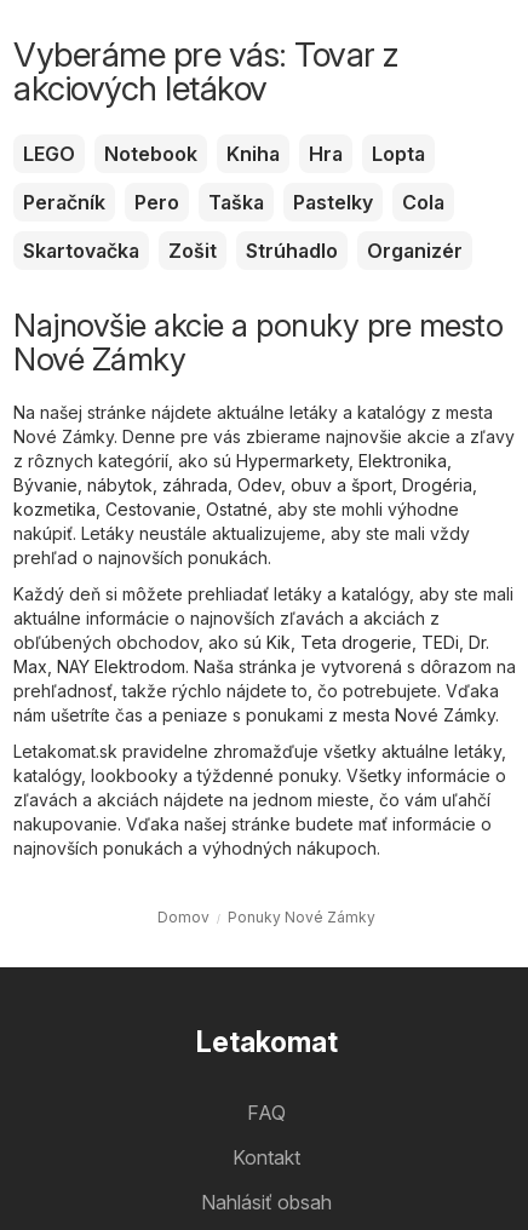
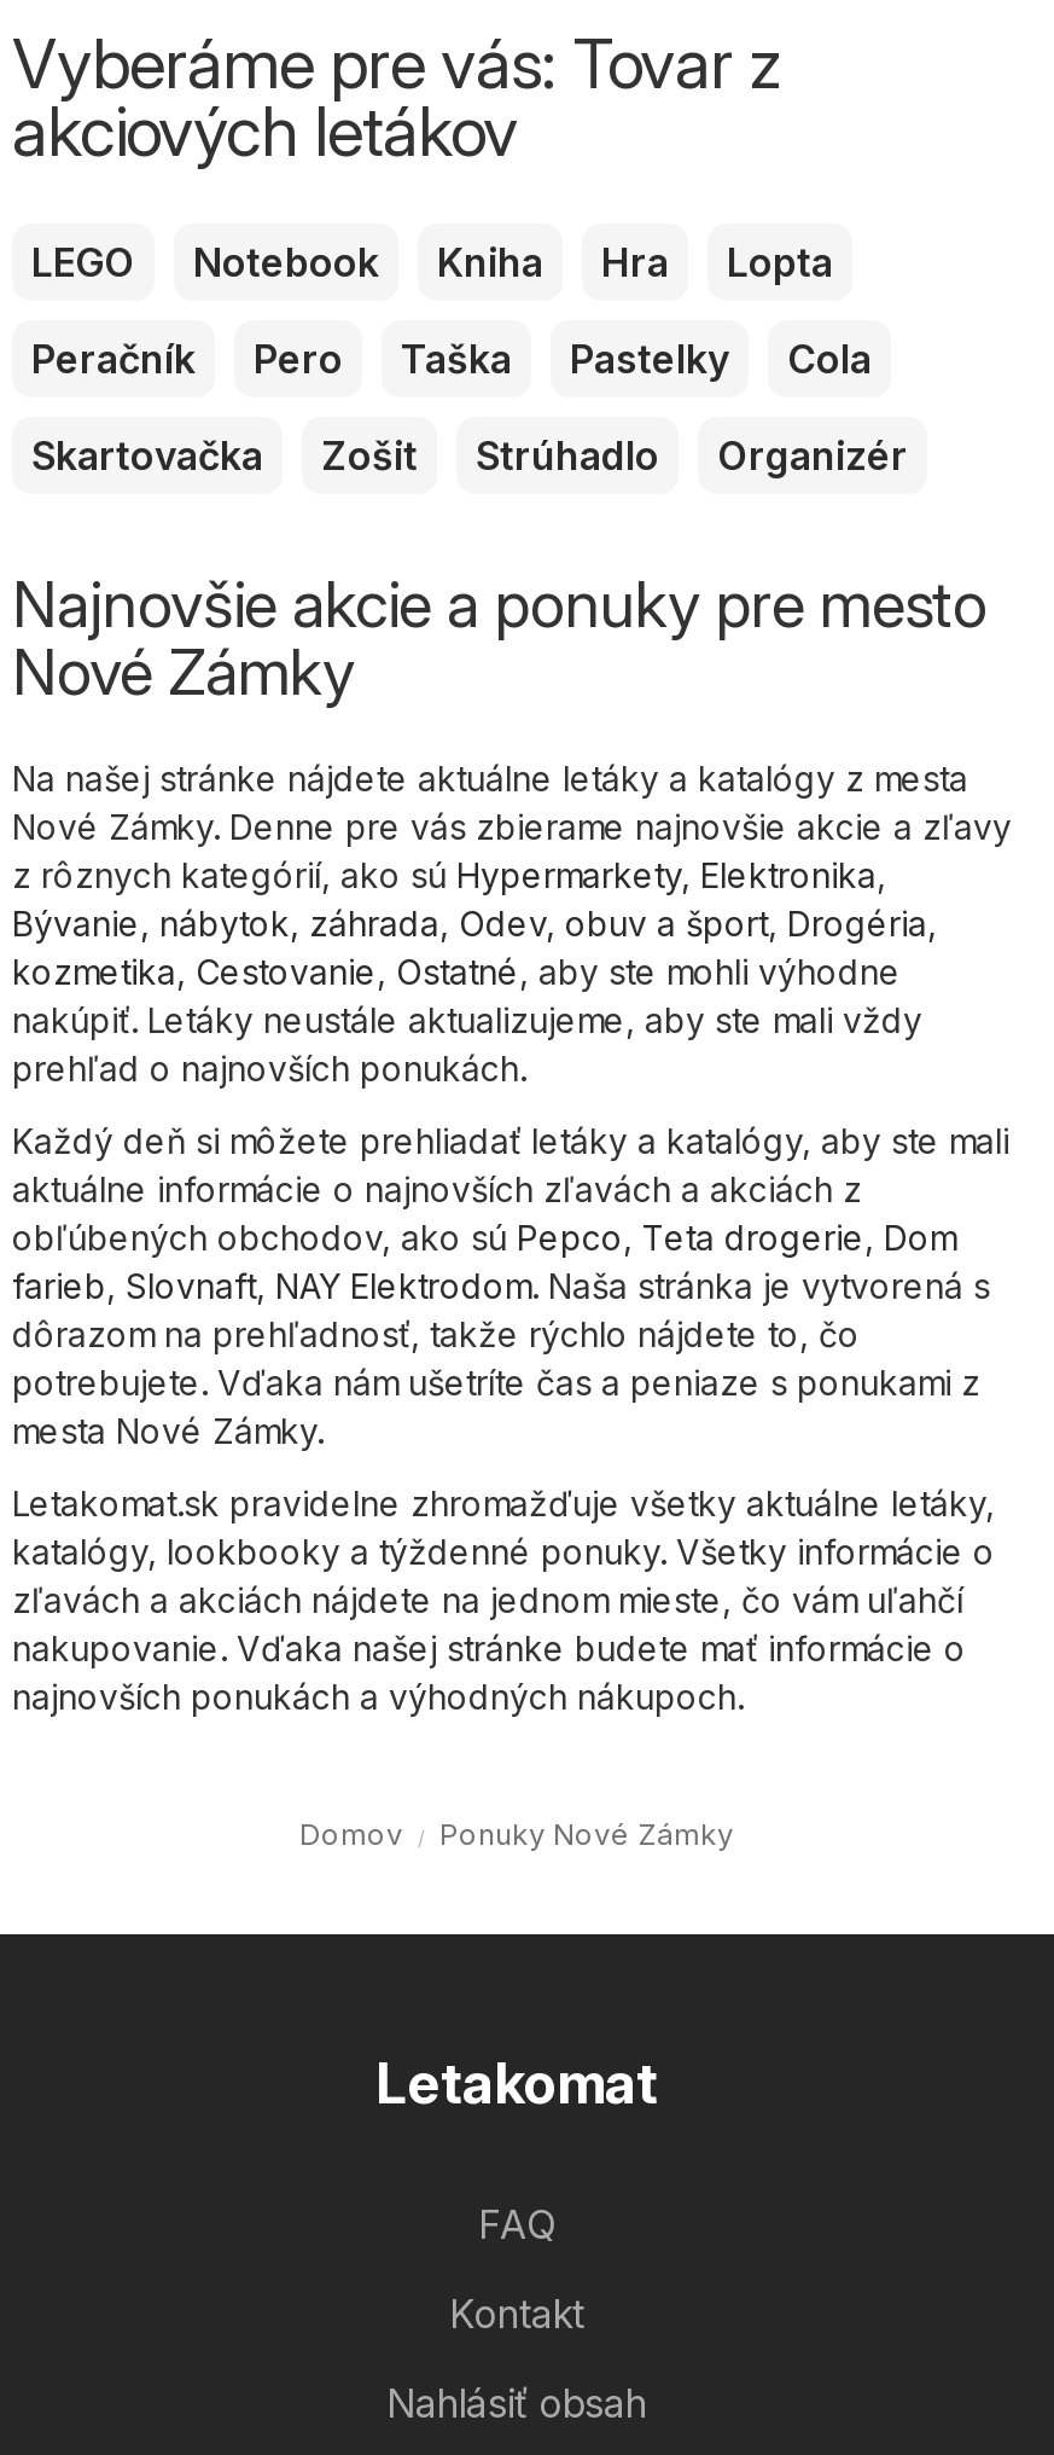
[13,632,516,726] obľúbených obchodov, ako sú Kik, Teta drogerie, TEDi, Dr. | Max, NAY Elektrodom. Naša stránka je vytvorená s dôrazom na | prehľadnosť, takže rýchlo nájdete to, čo potrebujete. Vďaka | nám ušetríte čas a peniaze s ponukami z mesta Nové Zámky. -> [12,1216,990,1451] obľúbených obchodov, ako sú Pepco, Teta drogerie, Dom | farieb, Slovnaft, NAY Elektrodom. Naša stránka je vytvorená s | dôrazom na prehľadnosť, takže rýchlo nájdete to, čo | potrebujete. Vďaka nám ušetríte čas a peniaze s ponukami z | mesta Nové Zámky.

